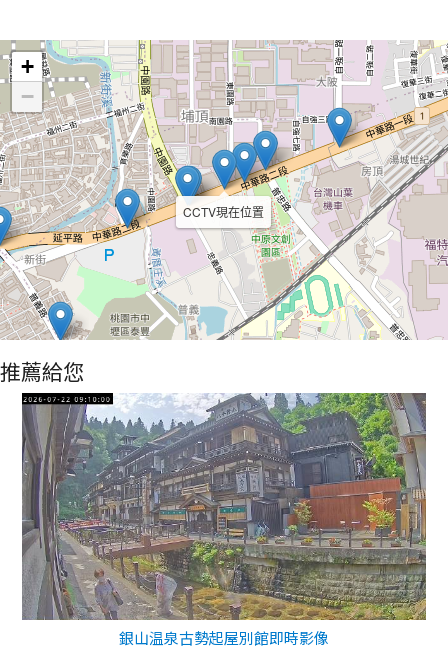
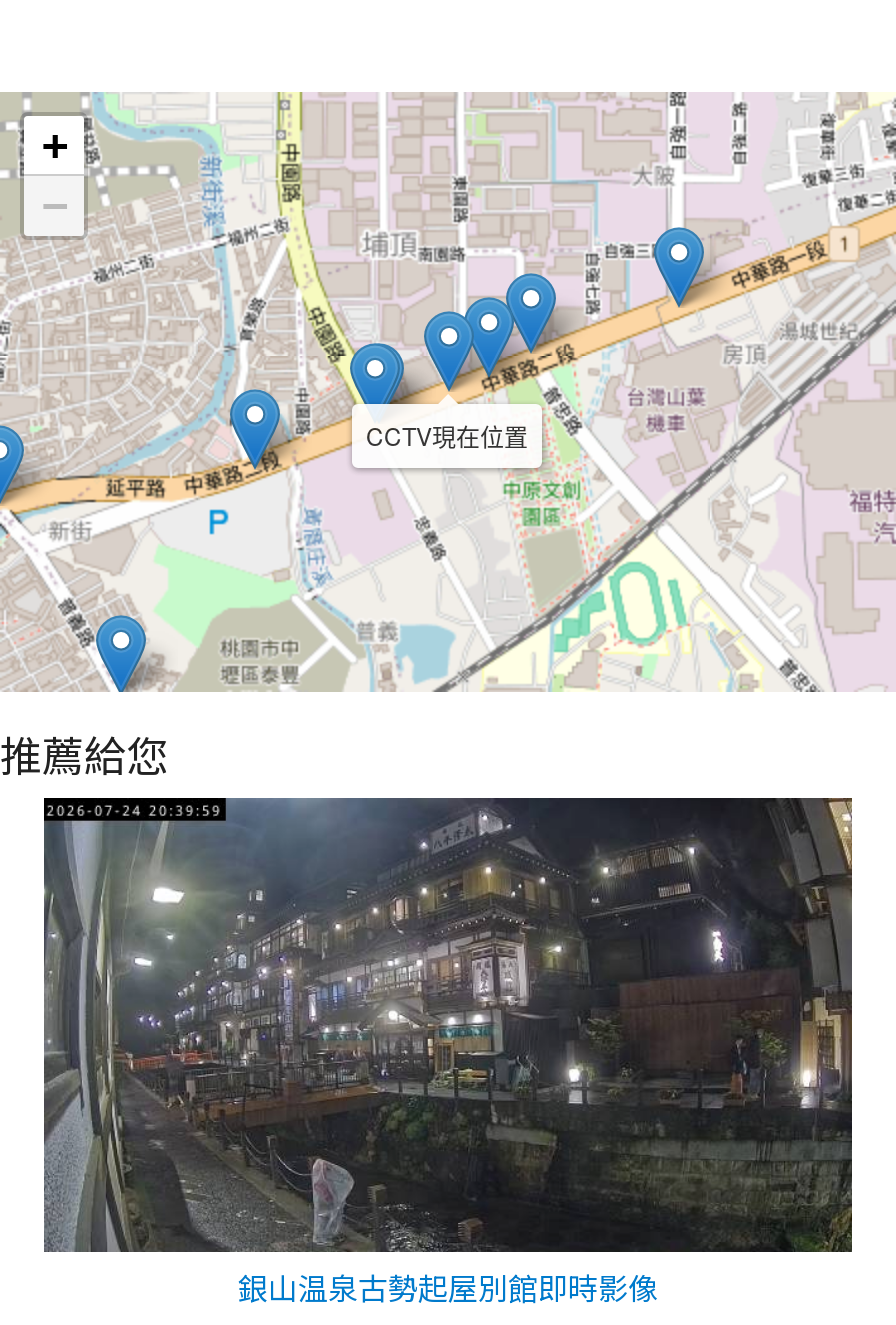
[22,392,427,621] [image] -> [46,796,854,1254] [image]

